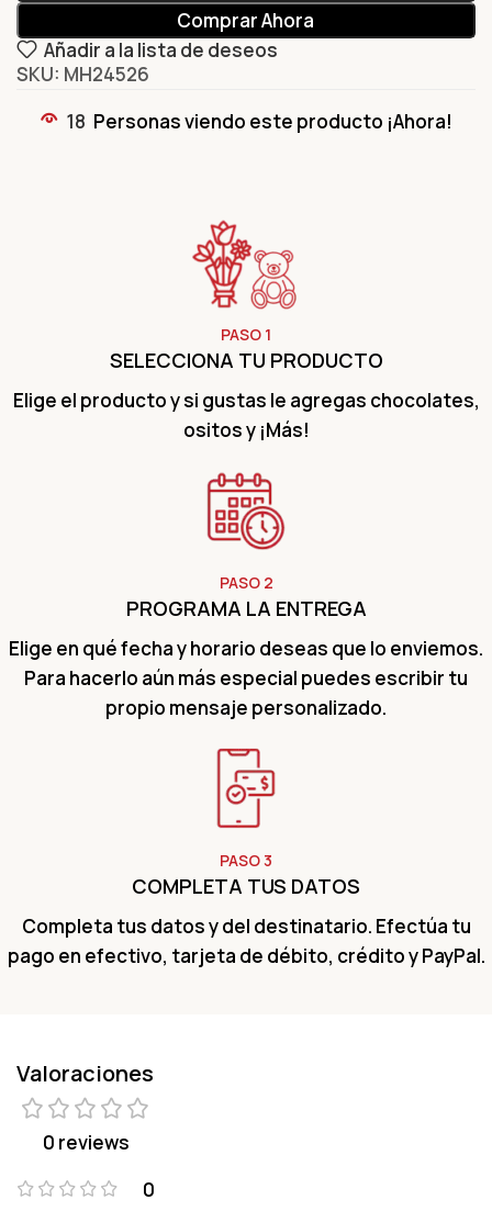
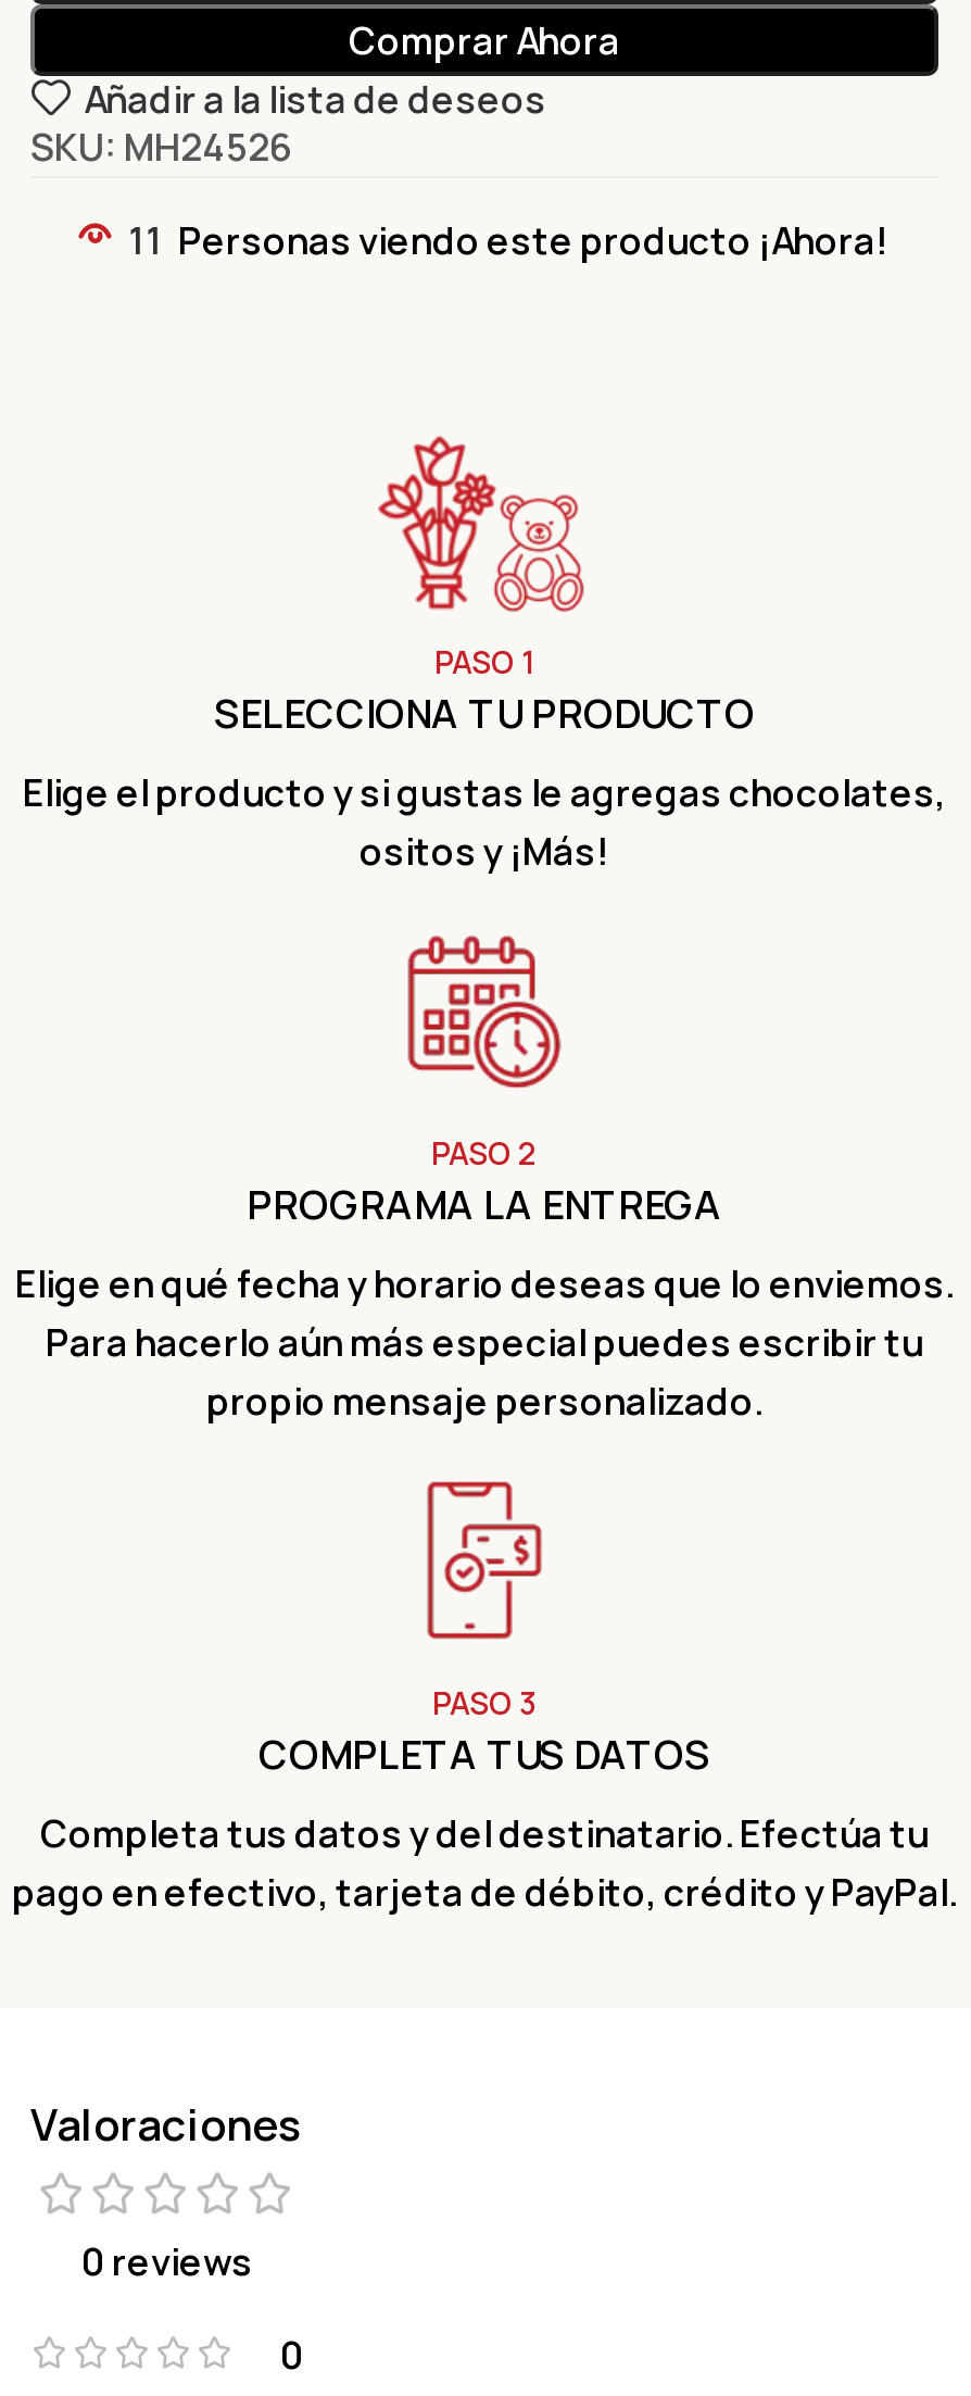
[66,109,452,134] 18 Personas viendo este producto ¡Ahora! -> [128,216,888,266] 11 Personas viendo este producto ¡Ahora!

